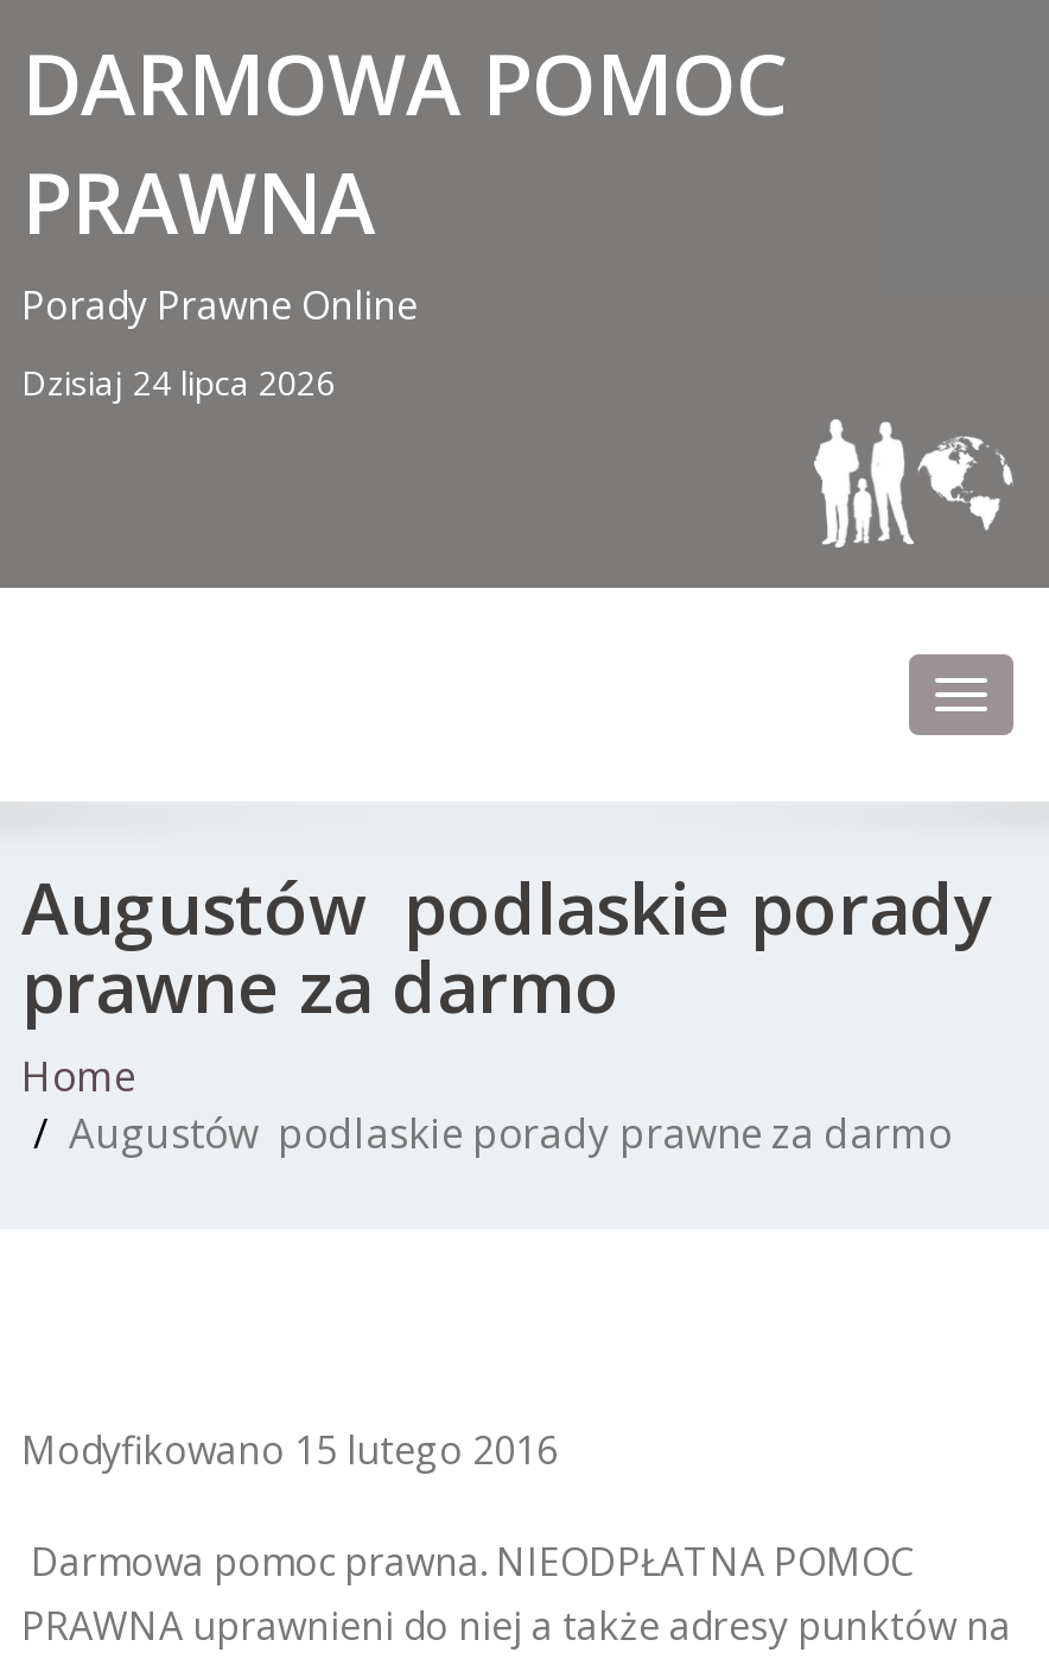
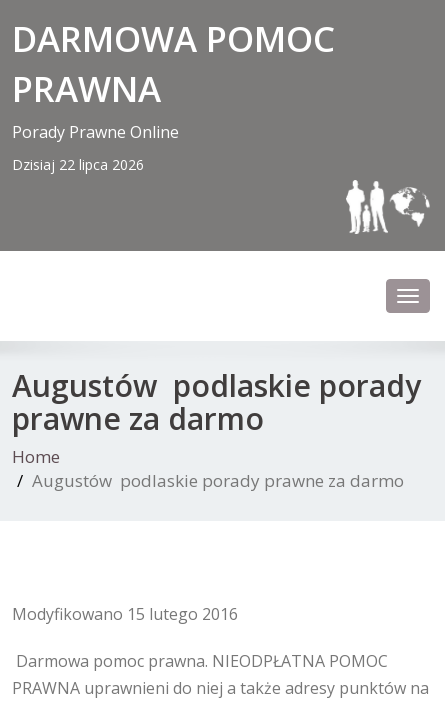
[21,360,335,405] Dzisiaj 24 lipca 2026 -> [12,155,144,174] Dzisiaj 22 lipca 2026

